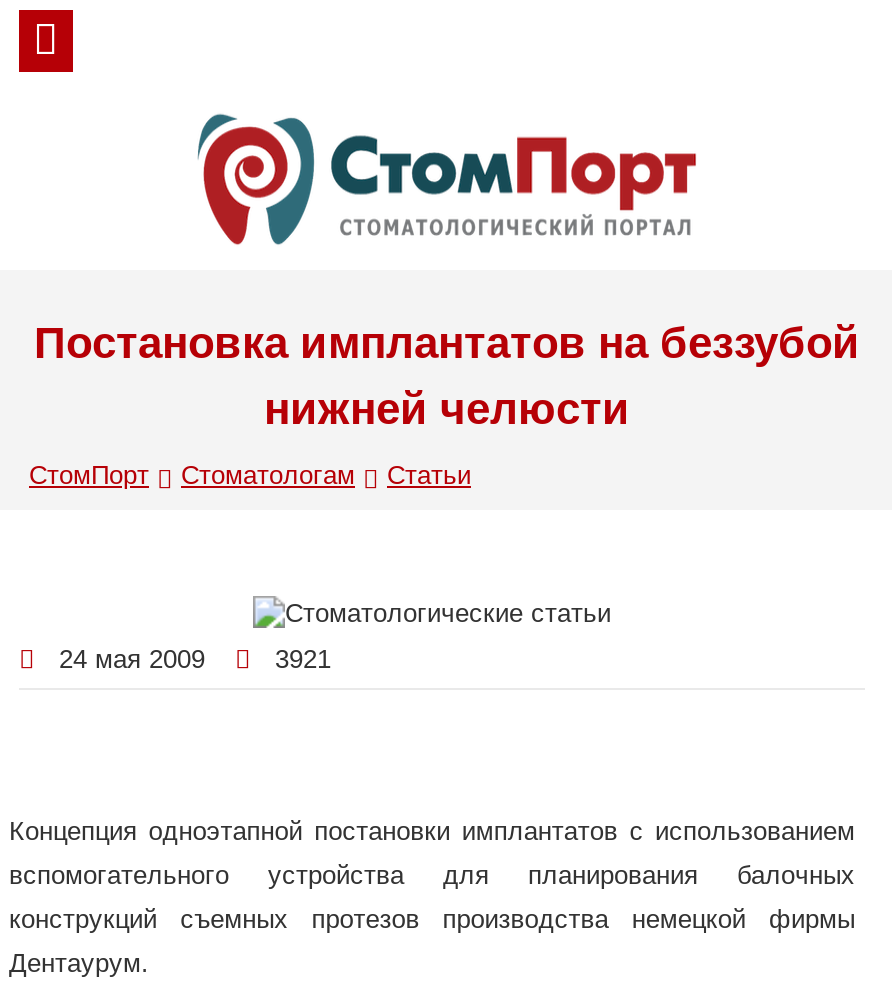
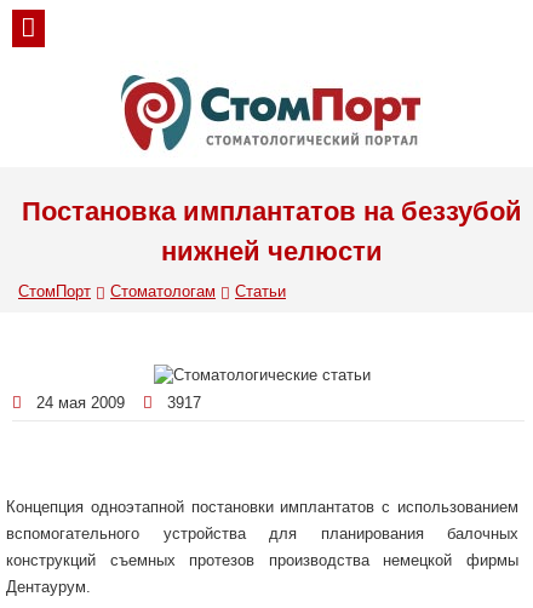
[275,643,331,673] 3921 -> [167,393,201,411] 3917

